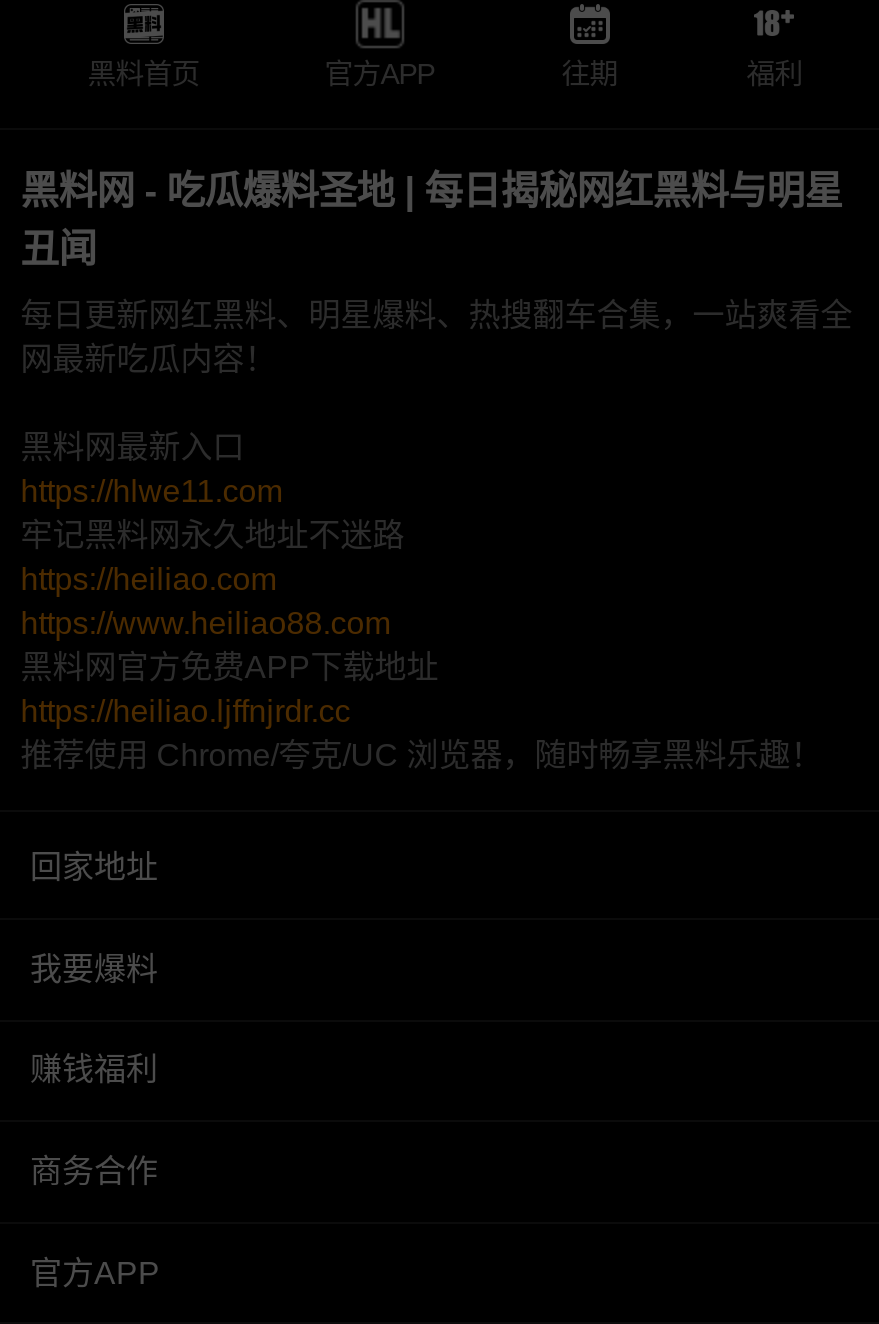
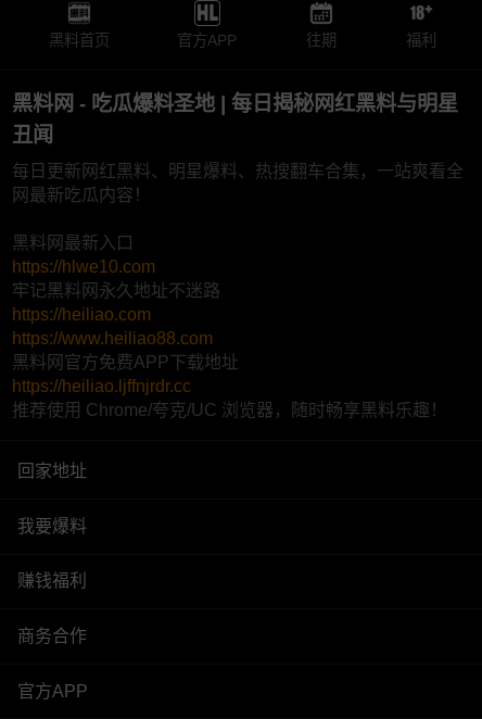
[20,475,282,509] https://hlwe11.com -> [12,258,155,276] https://hlwe10.com

